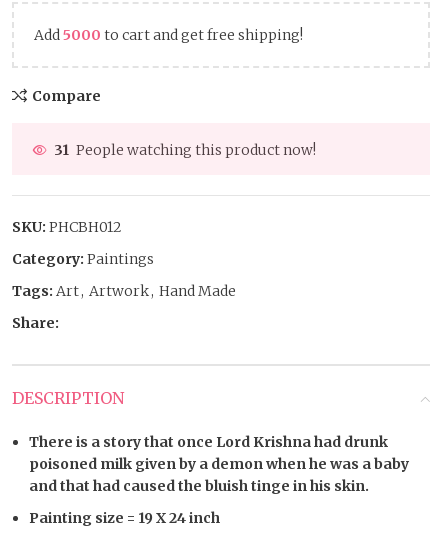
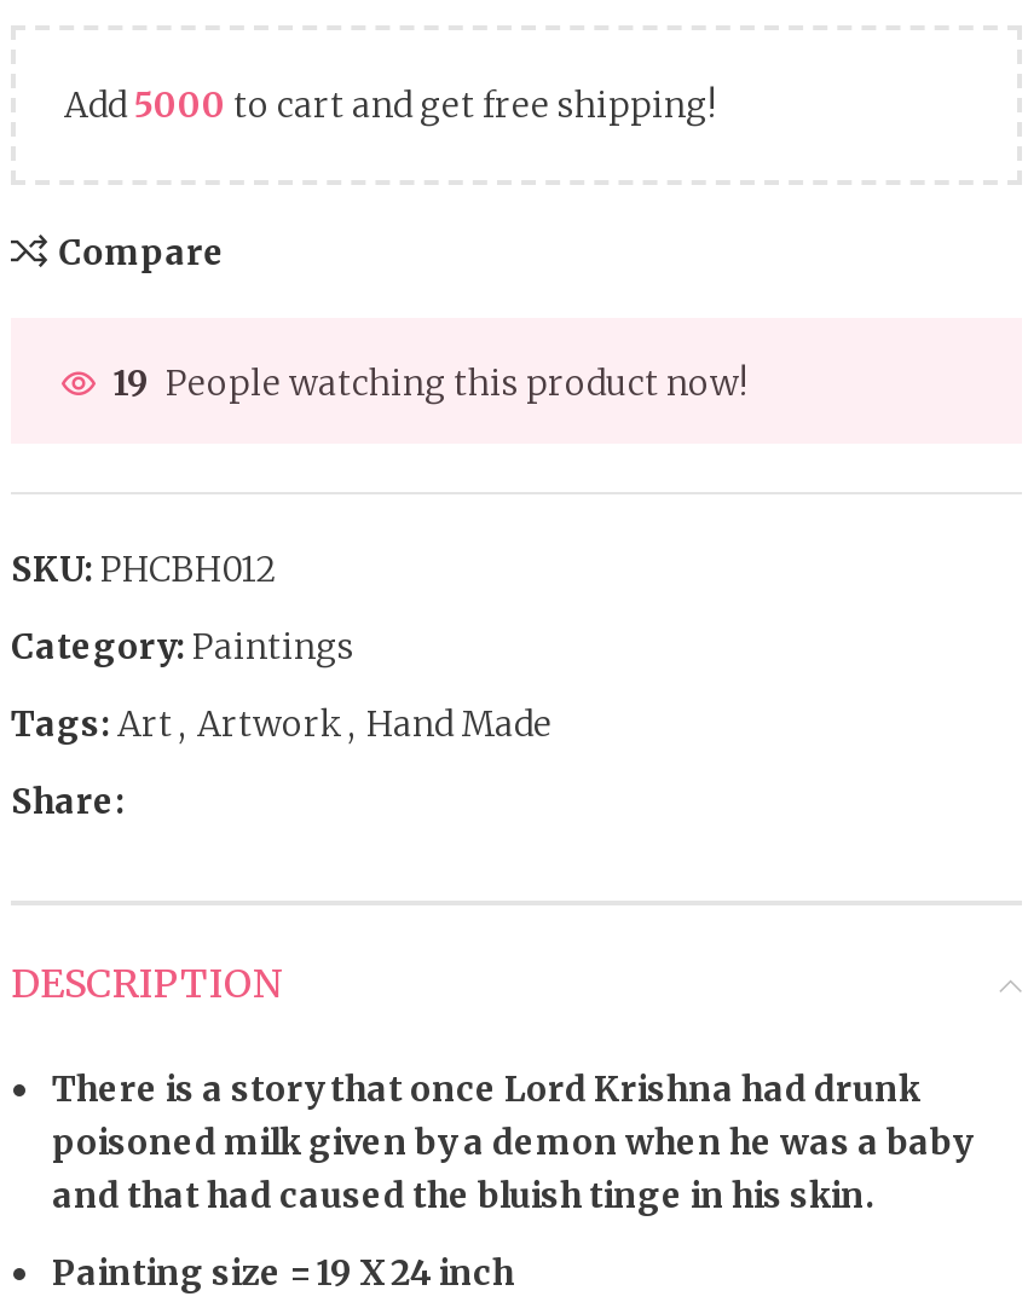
[54,141,316,159] 31 People watching this product now! -> [112,362,746,406] 19 People watching this product now!

